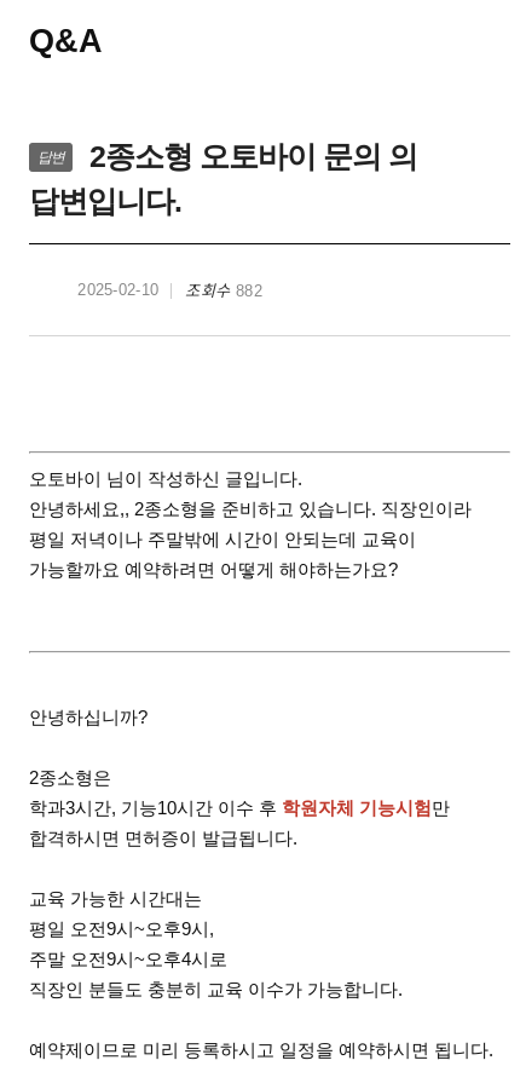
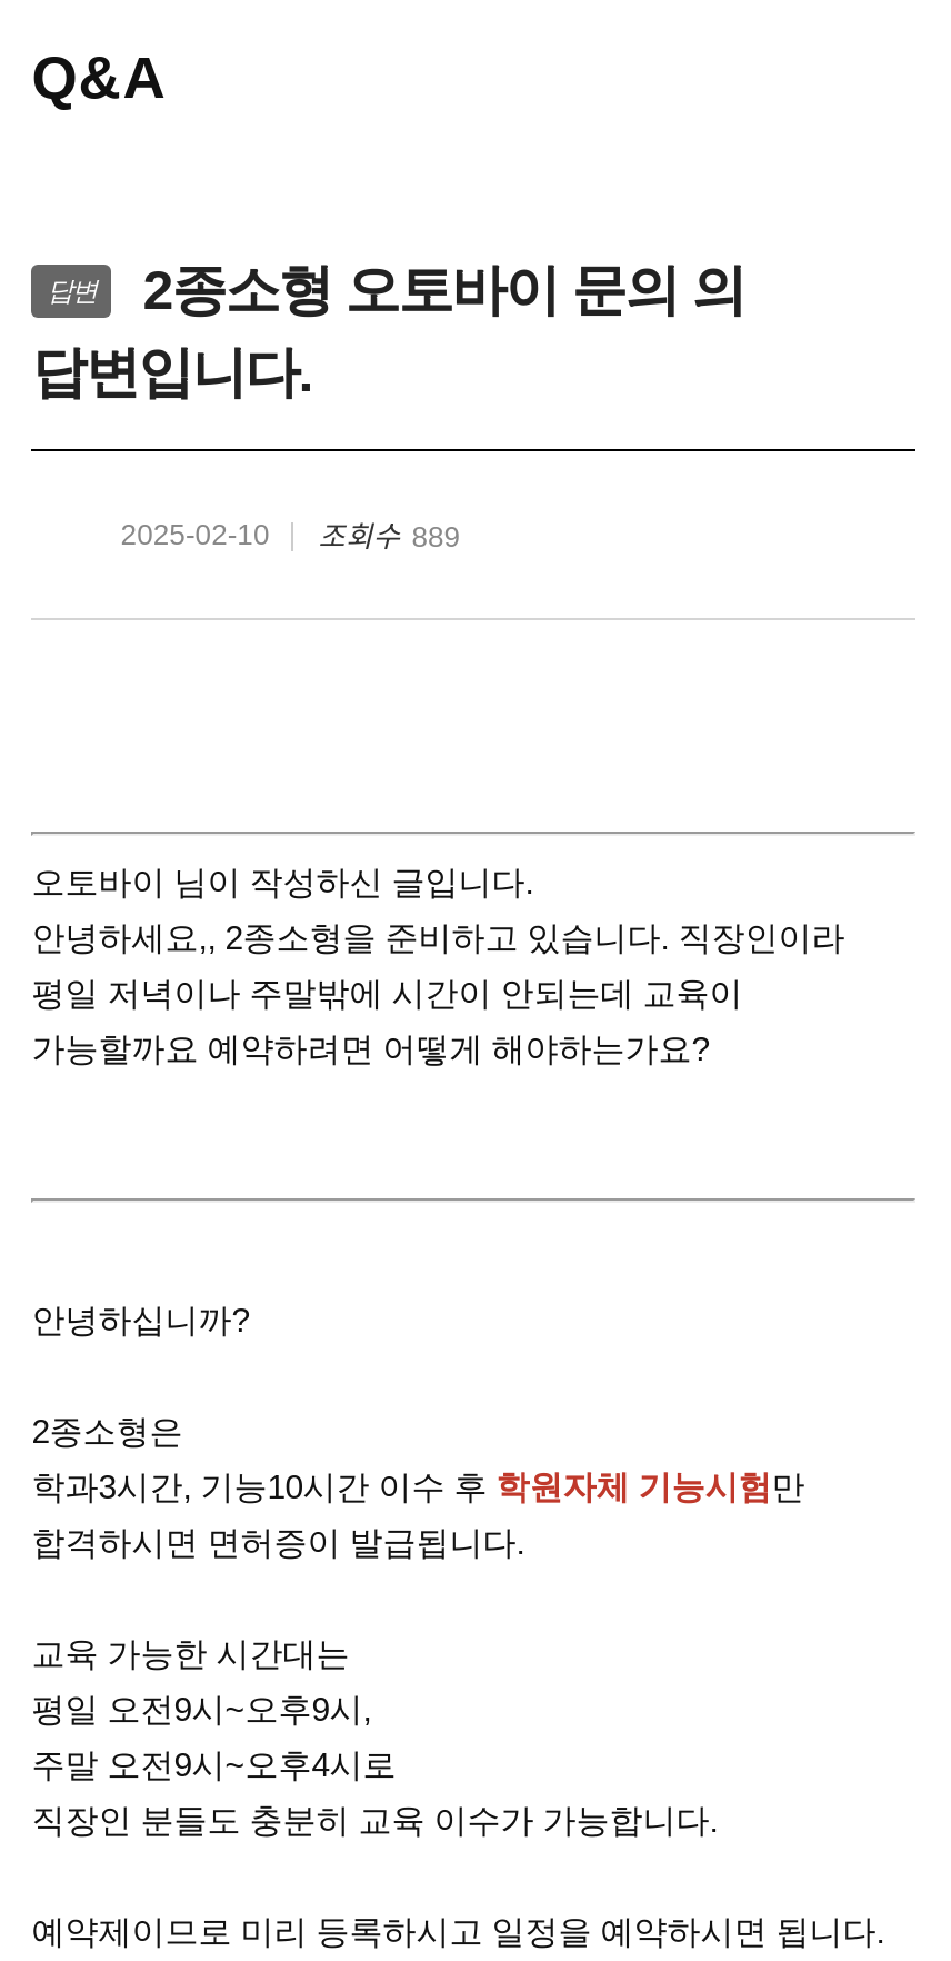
[78,278,263,301] 2025-02-10 조회수 882 -> [121,512,460,555] 2025-02-10 조회수 889

